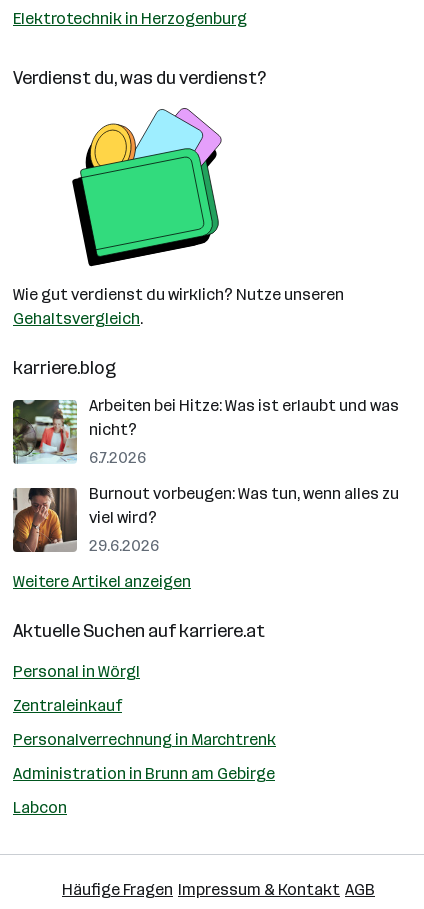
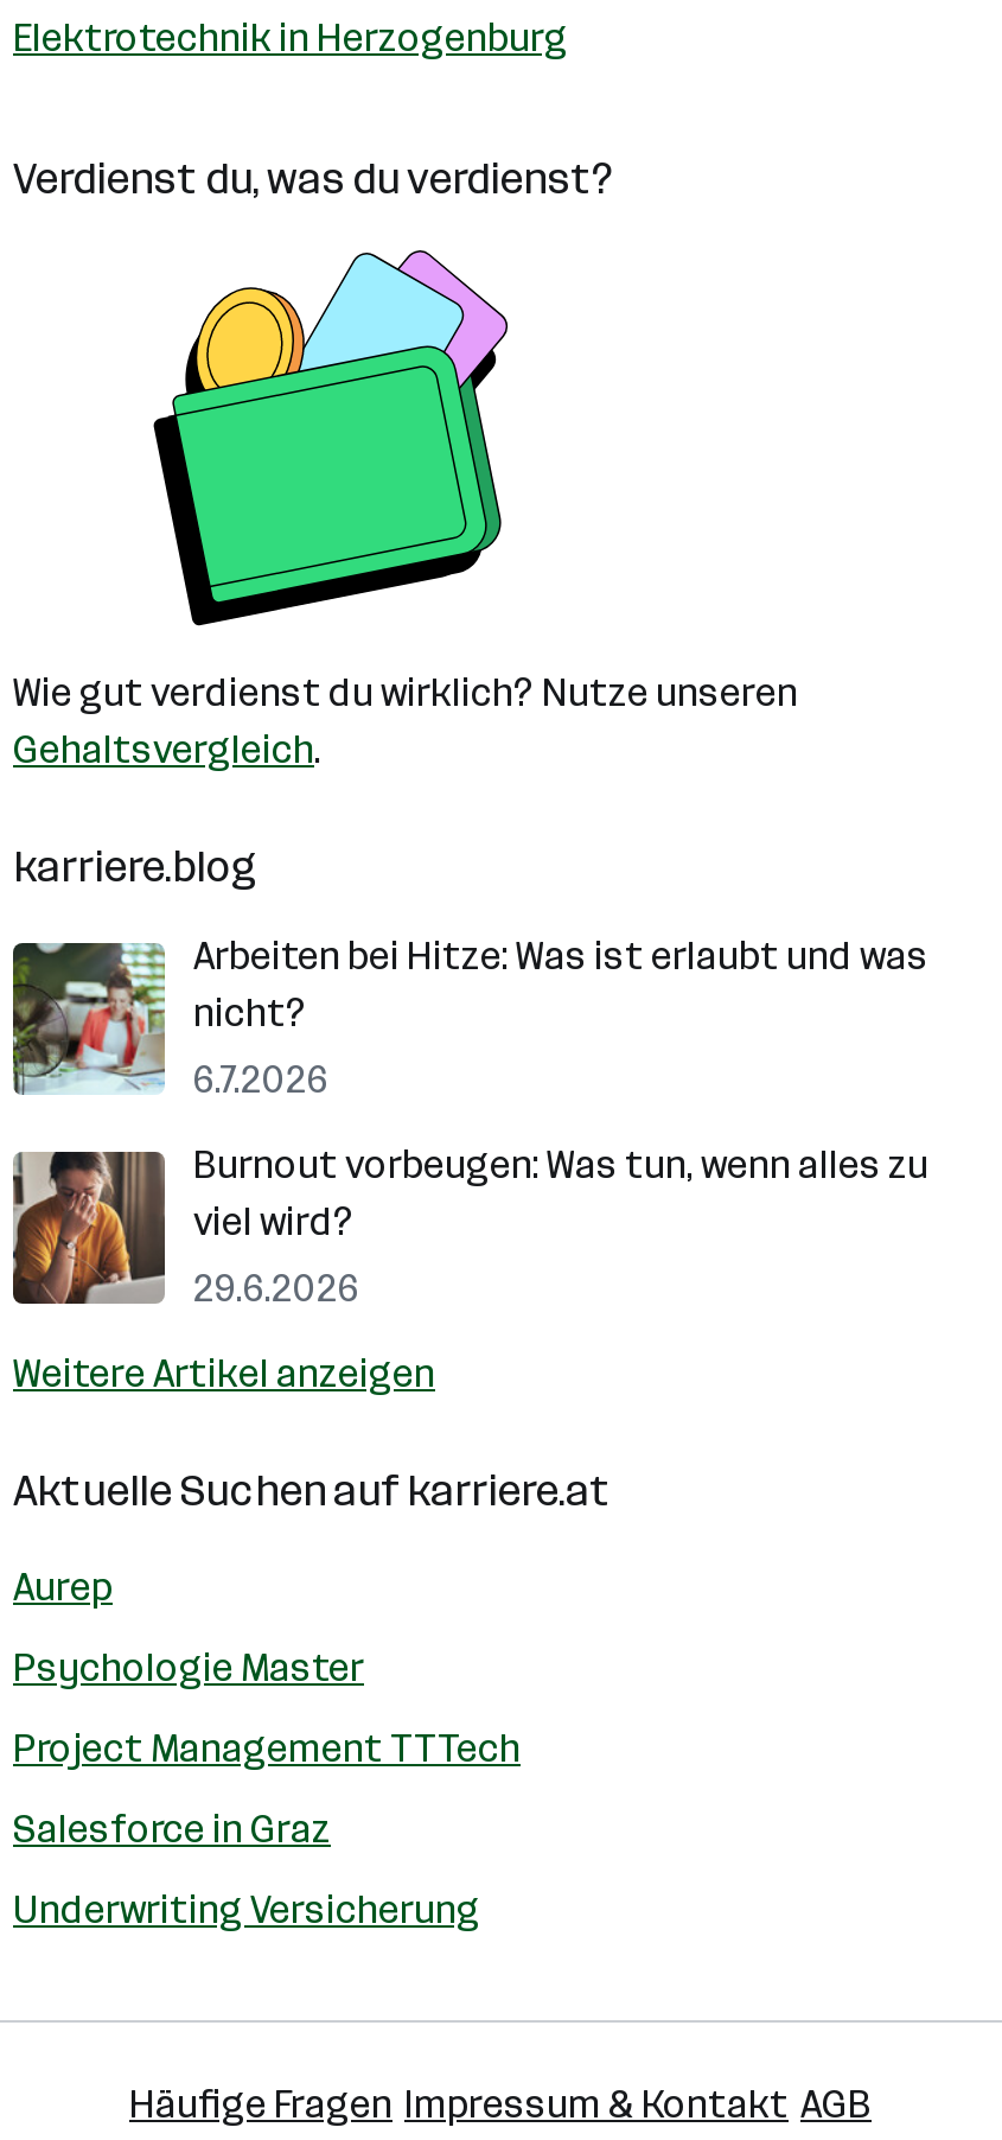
[13,662,140,681] Personal in Wörgl -> [13,1565,113,1610] Aurep
[13,696,122,715] Zentraleinkauf -> [13,1645,364,1690] Psychologie Master
[13,730,276,749] Personalverrechnung in Marchtrenk -> [13,1726,521,1771] Project Management TTTech
[13,764,275,783] Administration in Brunn am Gebirge -> [13,1807,331,1852] Salesforce in Graz
[13,798,67,817] Labcon -> [13,1887,480,1932] Underwriting Versicherung

